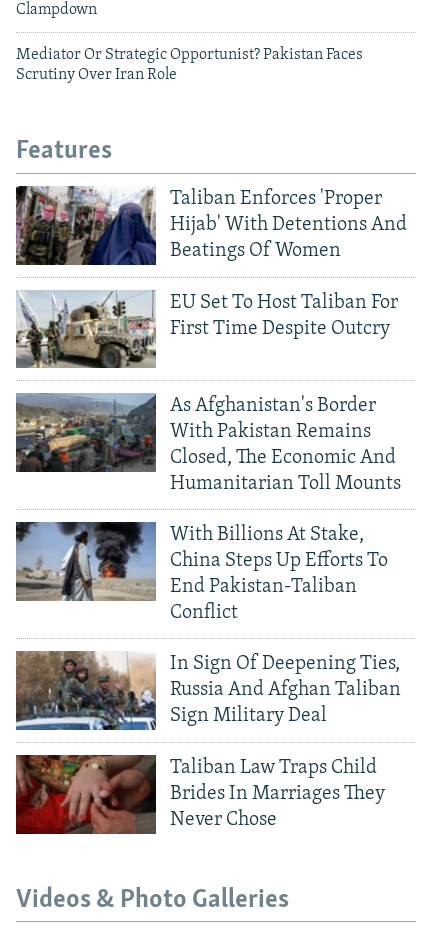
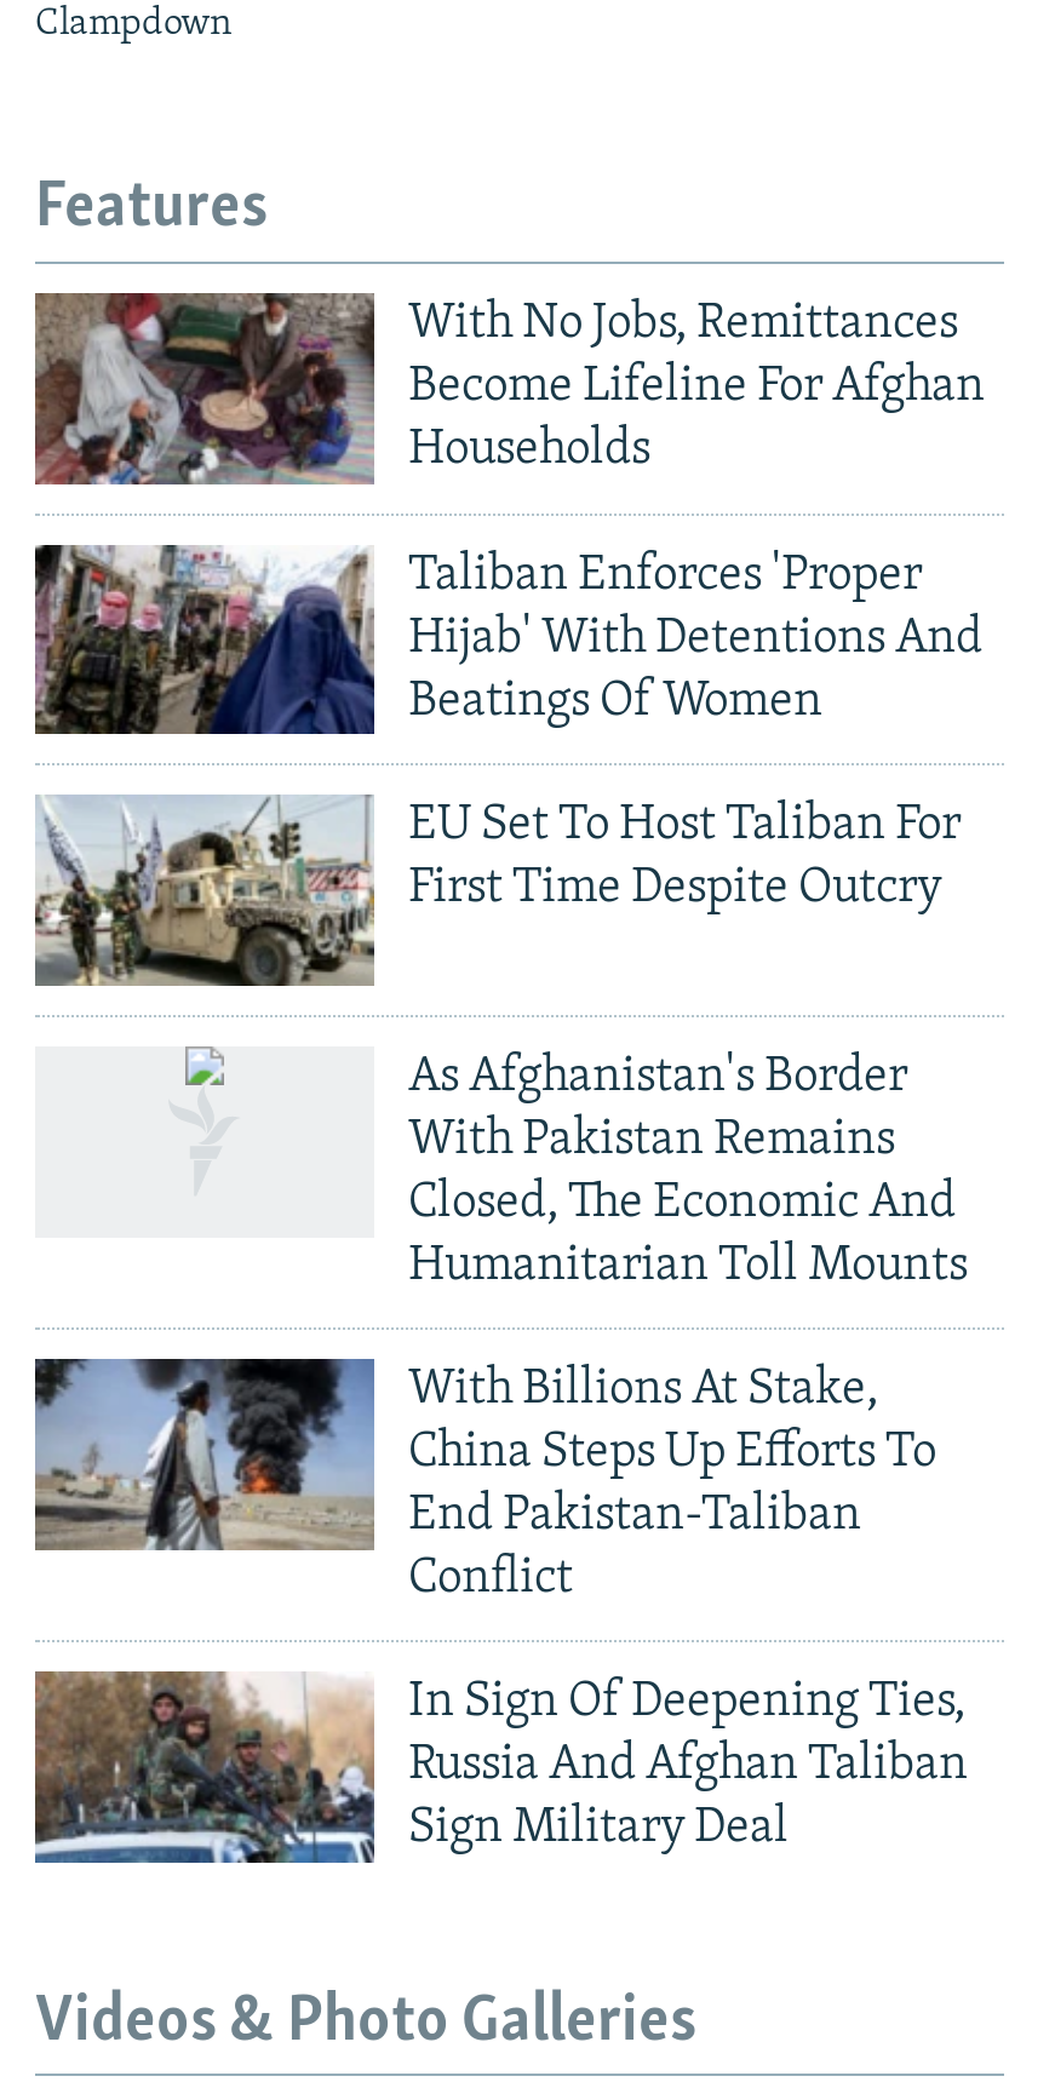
[16,47,363,83] Mediator Or Strategic Opportunist? Pakistan Faces | Scrutiny Over Iran Role -> none
none -> [33,300,985,487] [image] | With No Jobs, Remittances | Become Lifeline For Afghan | Households
moved [14,184,407,726] -> [30,540,982,1853]: [image] | Taliban Enforces 'Proper | Hijab' With Detentions And | ... | Russia And Afghan Taliban | Sign Military Deal
[15,393,157,473] [image] -> none
[15,754,385,835] [image] | Taliban Law Traps Child | Brides In Marriages They | Never Chose -> none

